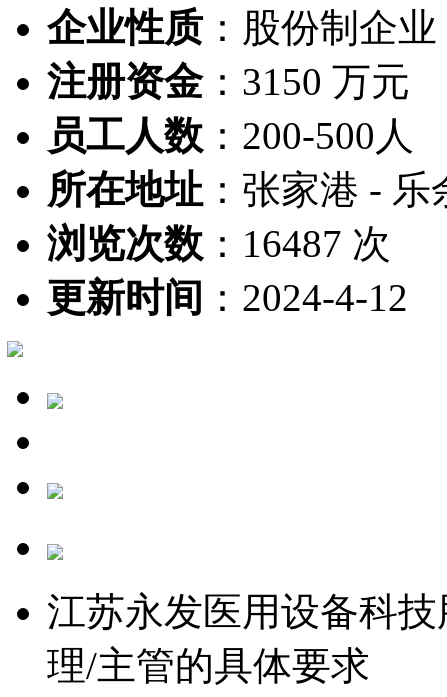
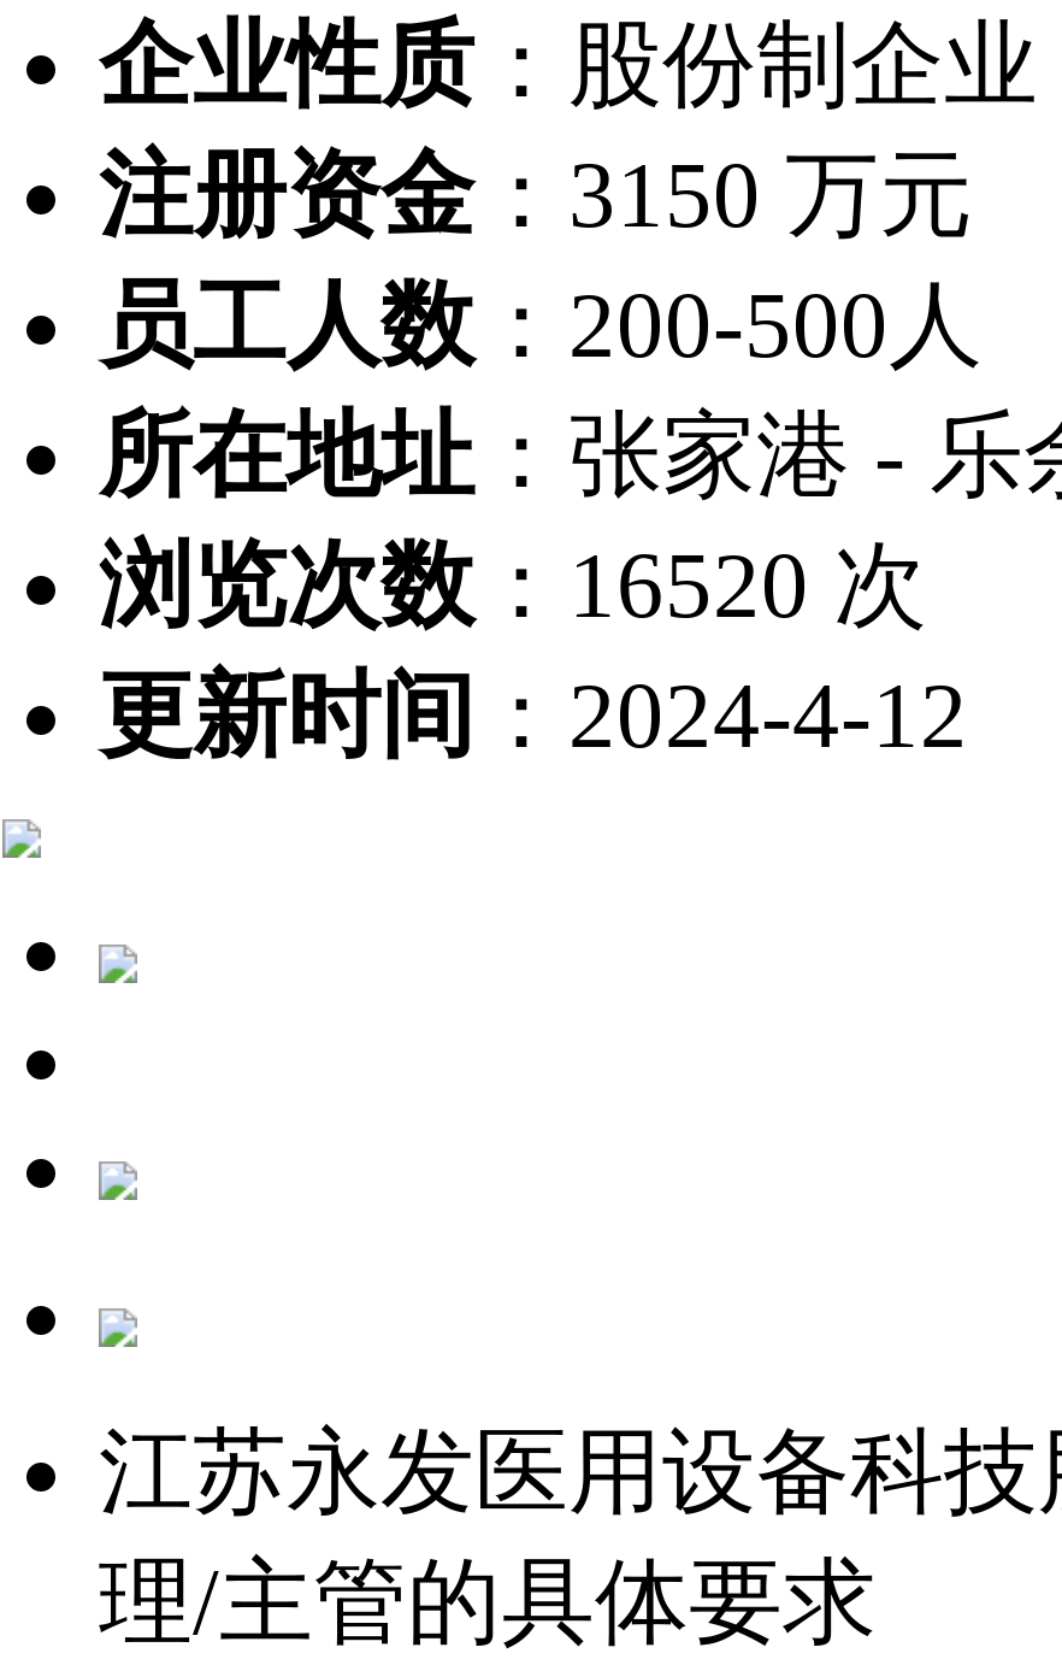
[47,222,391,265] 浏览次数：16487 次 -> [99,533,927,636] 浏览次数：16520 次

